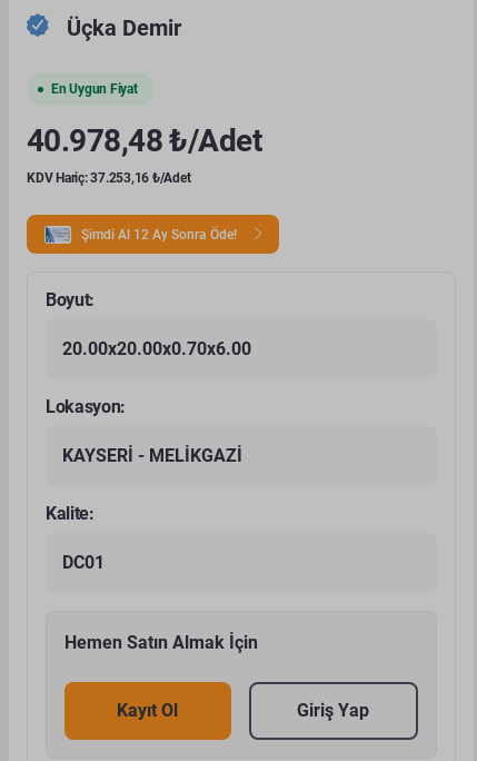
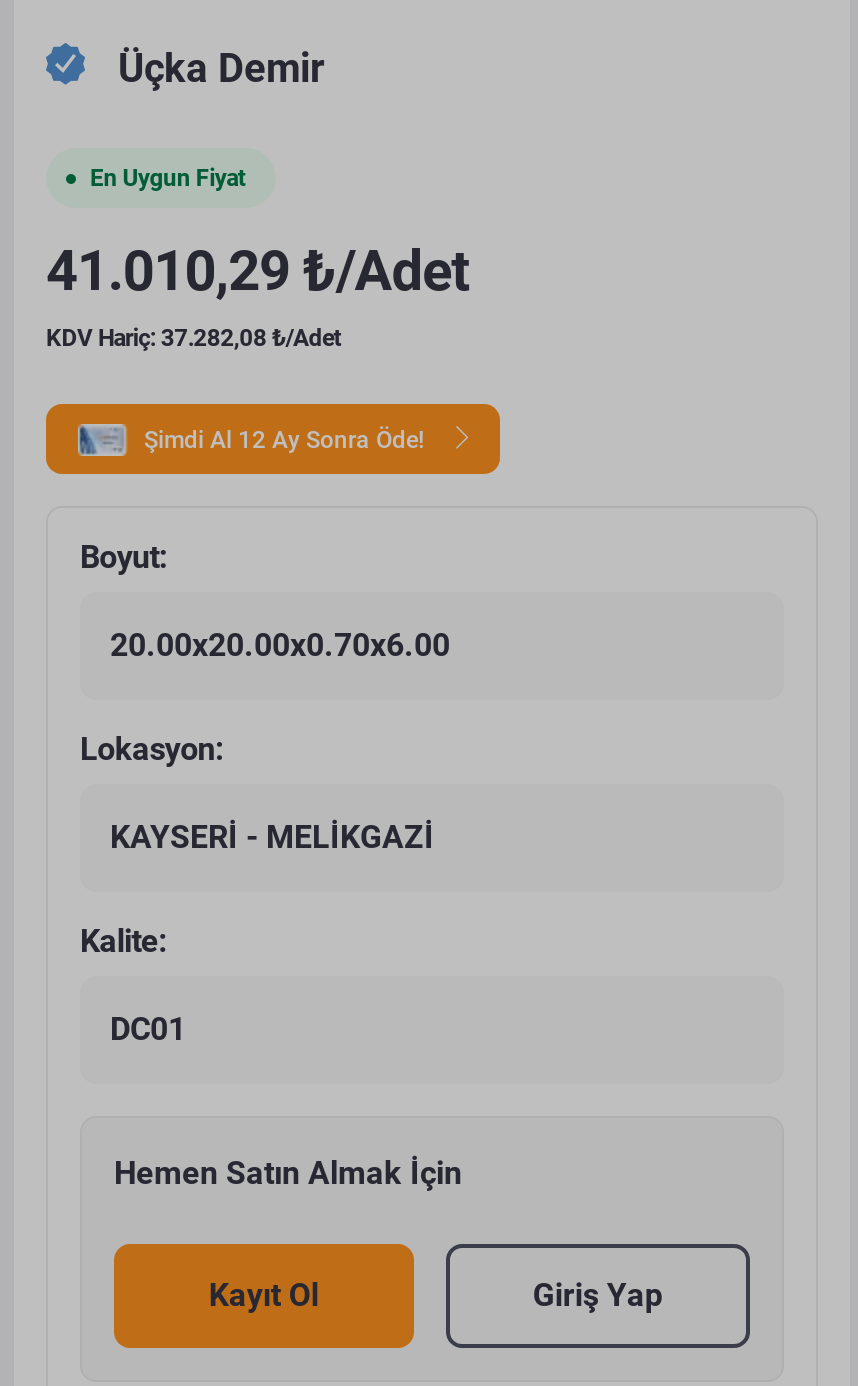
[27,122,261,159] 40.978,48 ₺/Adet -> [46,238,468,304] 41.010,29 ₺/Adet
[27,170,191,186] KDV Hariç: 37.253,16 ₺/Adet -> [46,324,341,352] KDV Hariç: 37.282,08 ₺/Adet

